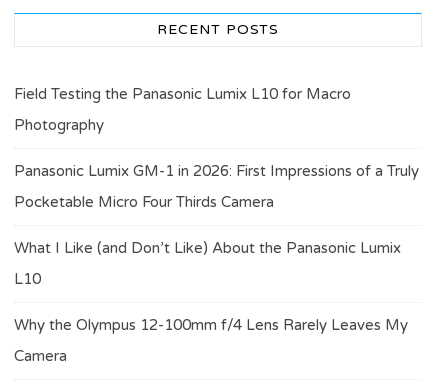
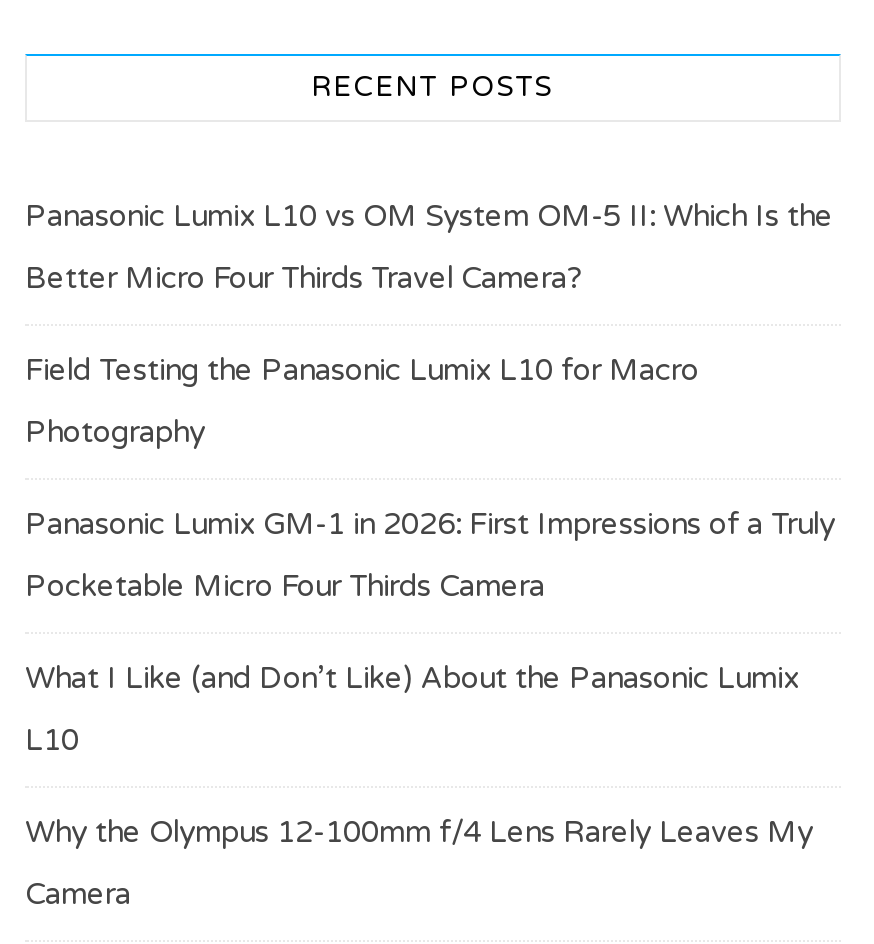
none -> [25,197,833,295] Panasonic Lumix L10 vs OM System OM-5 II: Which Is the | Better Micro Four Thirds Travel Camera?

